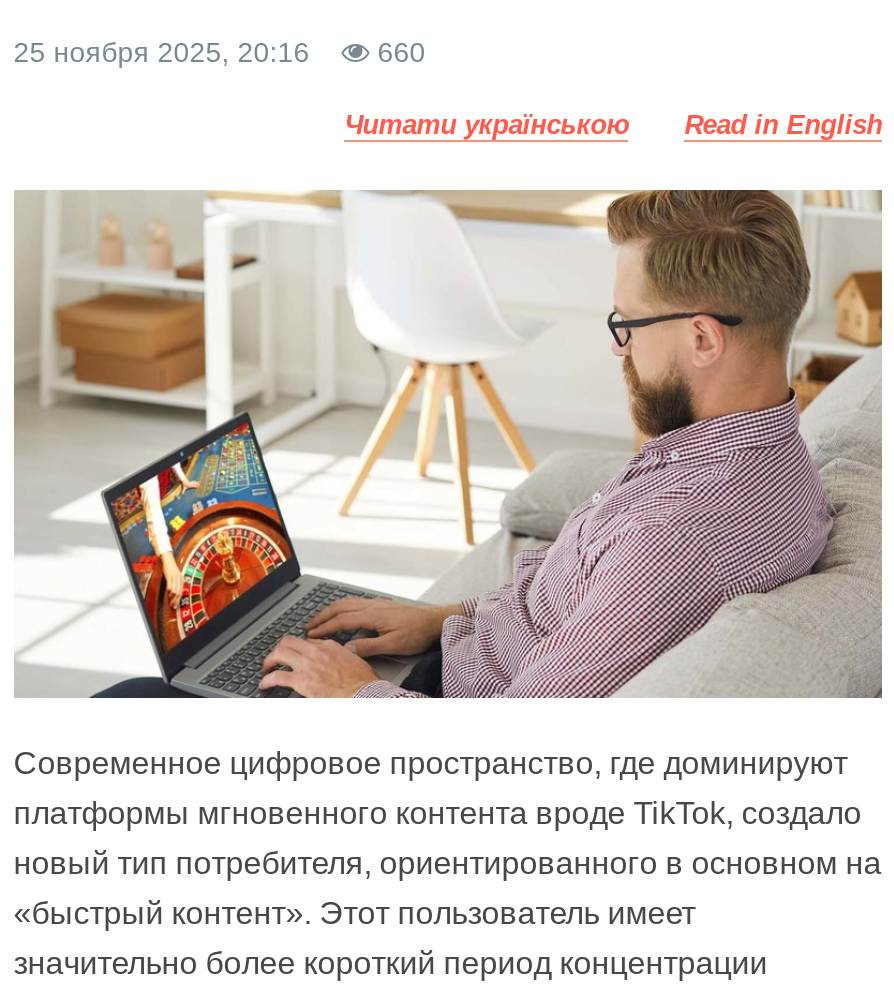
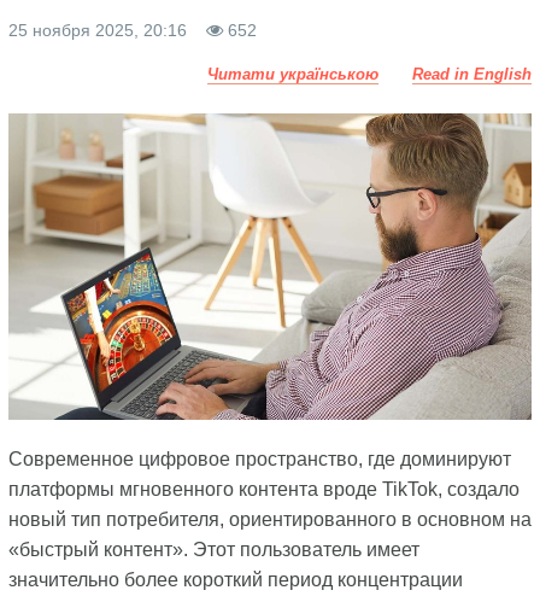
[13,36,425,68] 25 ноября 2025, 20:16 660 -> [8,21,256,40] 25 ноября 2025, 20:16 652

